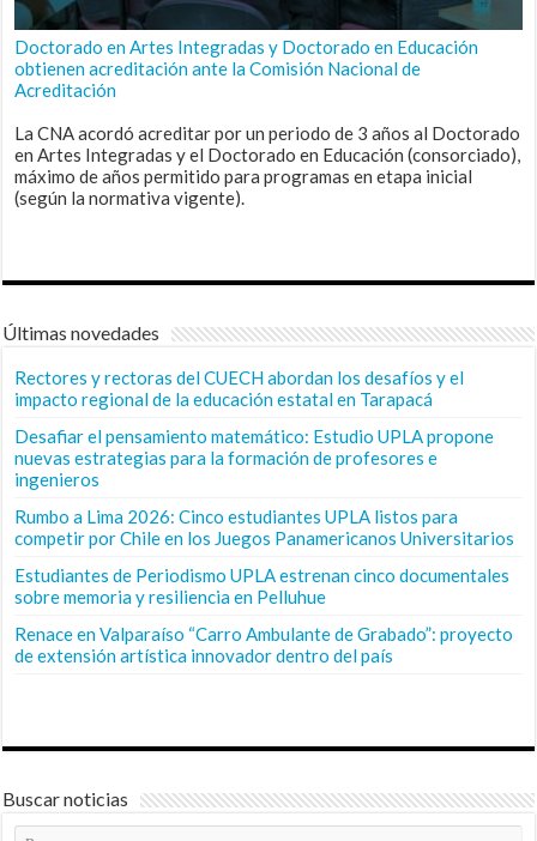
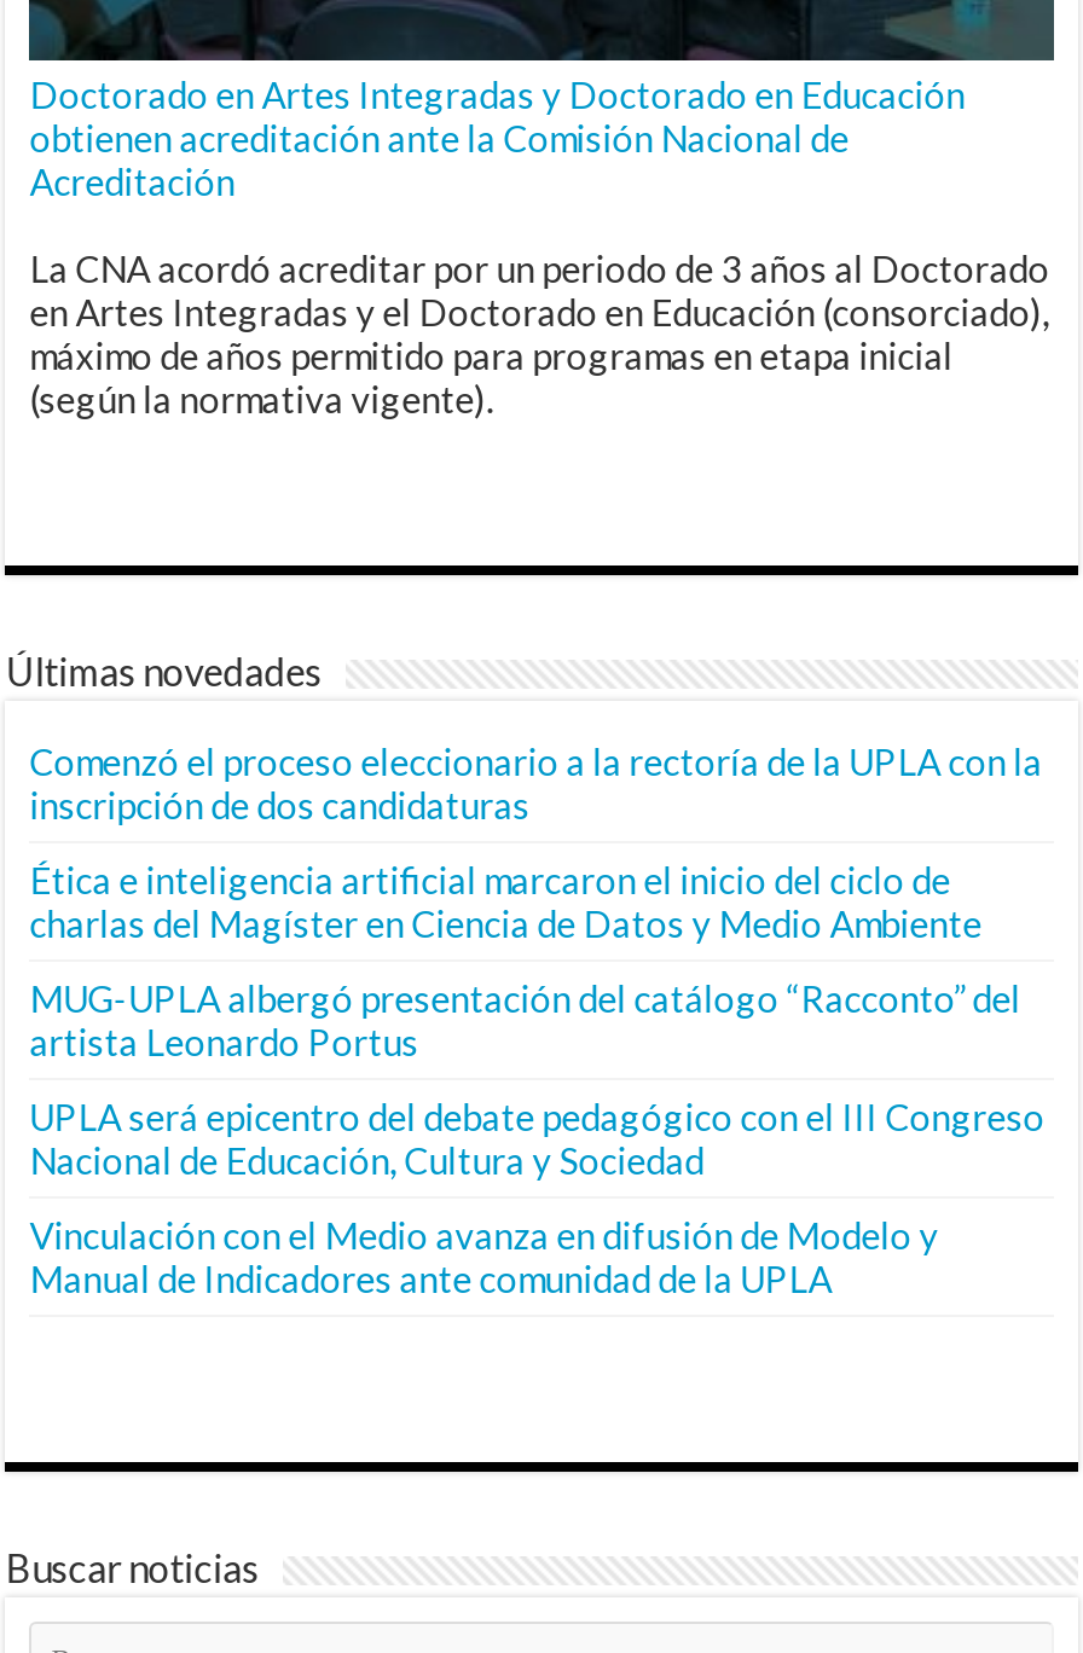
[15,366,464,409] Rectores y rectoras del CUECH abordan los desafíos y el | impacto regional de la educación estatal en Tarapacá -> [29,739,1042,826] Comenzó el proceso eleccionario a la rectoría de la UPLA con la | inscripción de dos candidaturas
[15,425,494,490] Desafiar el pensamiento matemático: Estudio UPLA propone | nuevas estrategias para la formación de profesores e | ingenieros -> [29,857,982,944] Ética e inteligencia artificial marcaron el inicio del ciclo de | charlas del Magíster en Ciencia de Datos y Medio Ambiente
[15,505,514,548] Rumbo a Lima 2026: Cinco estudiantes UPLA listos para | competir por Chile en los Juegos Panamericanos Universitarios -> [29,975,1021,1062] MUG-UPLA albergó presentación del catálogo “Racconto” del | artista Leonardo Portus
[15,564,510,607] Estudiantes de Periodismo UPLA estrenan cinco documentales | sobre memoria y resiliencia en Pelluhue -> [29,1094,1045,1181] UPLA será epicentro del debate pedagógico con el III Congreso | Nacional de Educación, Cultura y Sociedad
[15,622,513,666] Renace en Valparaíso “Carro Ambulante de Grabado”: proyecto | de extensión artística innovador dentro del país -> [29,1212,938,1299] Vinculación con el Medio avanza en difusión de Modelo y | Manual de Indicadores ante comunidad de la UPLA

